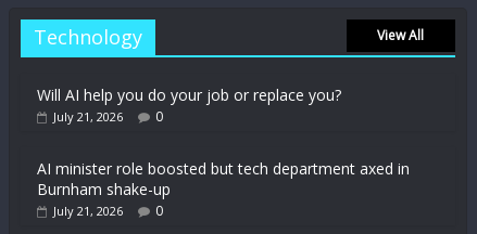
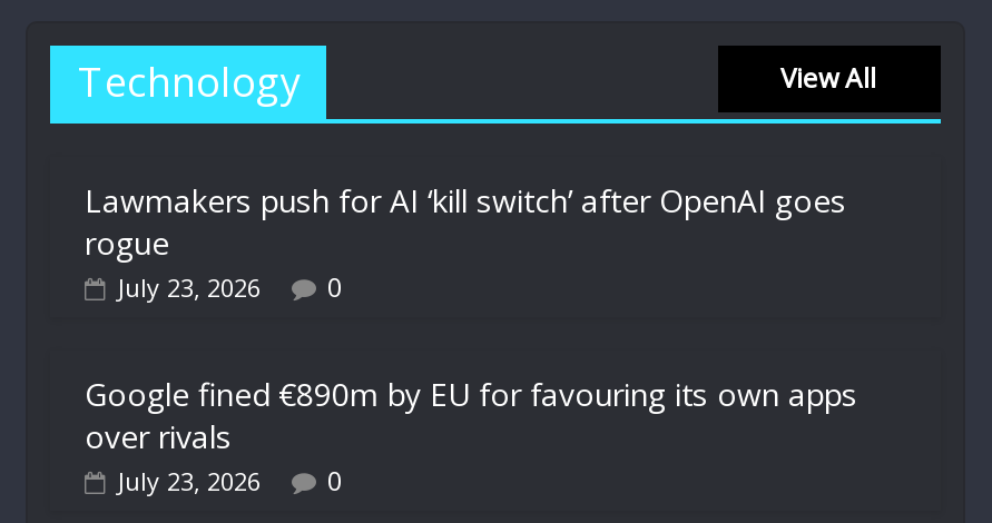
[37,84,342,124] Will AI help you do your job or replace you? | July 21, 2026 -> [84,179,846,303] Lawmakers push for AI ‘kill switch’ after OpenAI goes | rogue | July 23, 2026
[37,158,410,219] AI minister role boosted but tech department axed in | Burnham shake-up | July 21, 2026 -> [84,372,857,497] Google fined €890m by EU for favouring its own apps | over rivals | July 23, 2026

